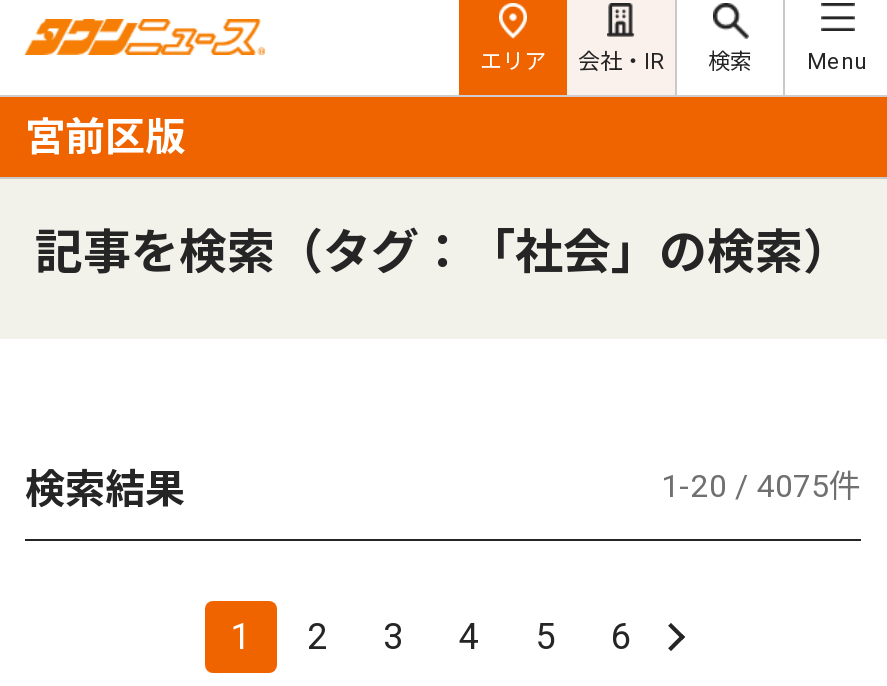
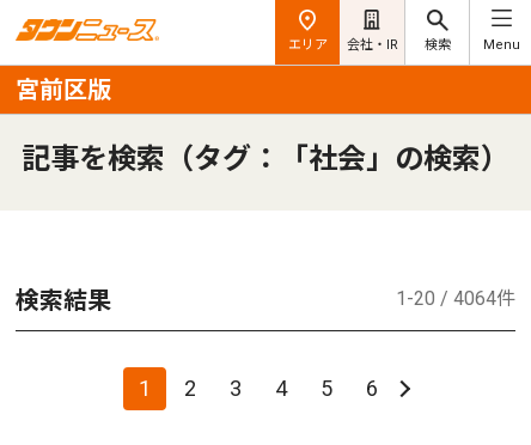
[661,467,861,505] 1-20 / 4075件 -> [396,287,515,310] 1-20 / 4064件

